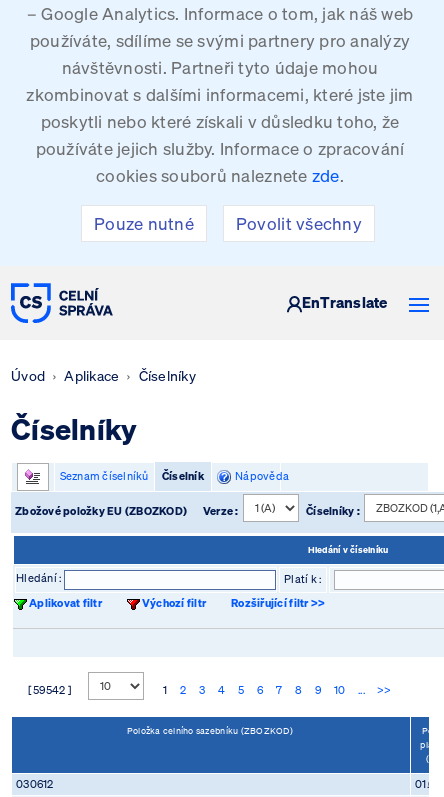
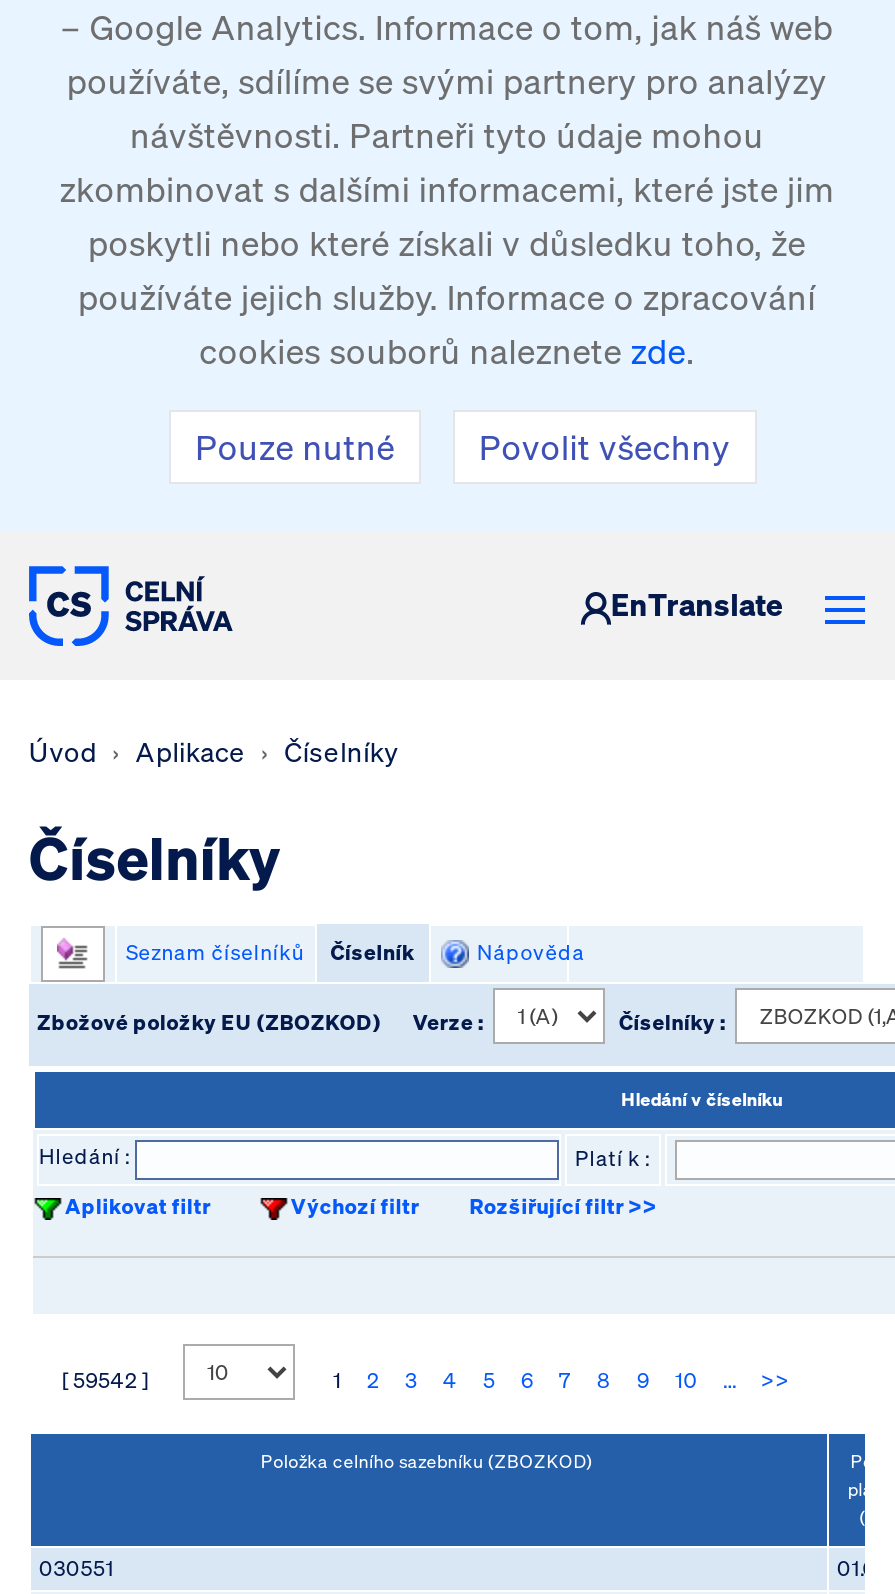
[16,777,53,791] 030612 -> [39,1554,114,1582] 030551

